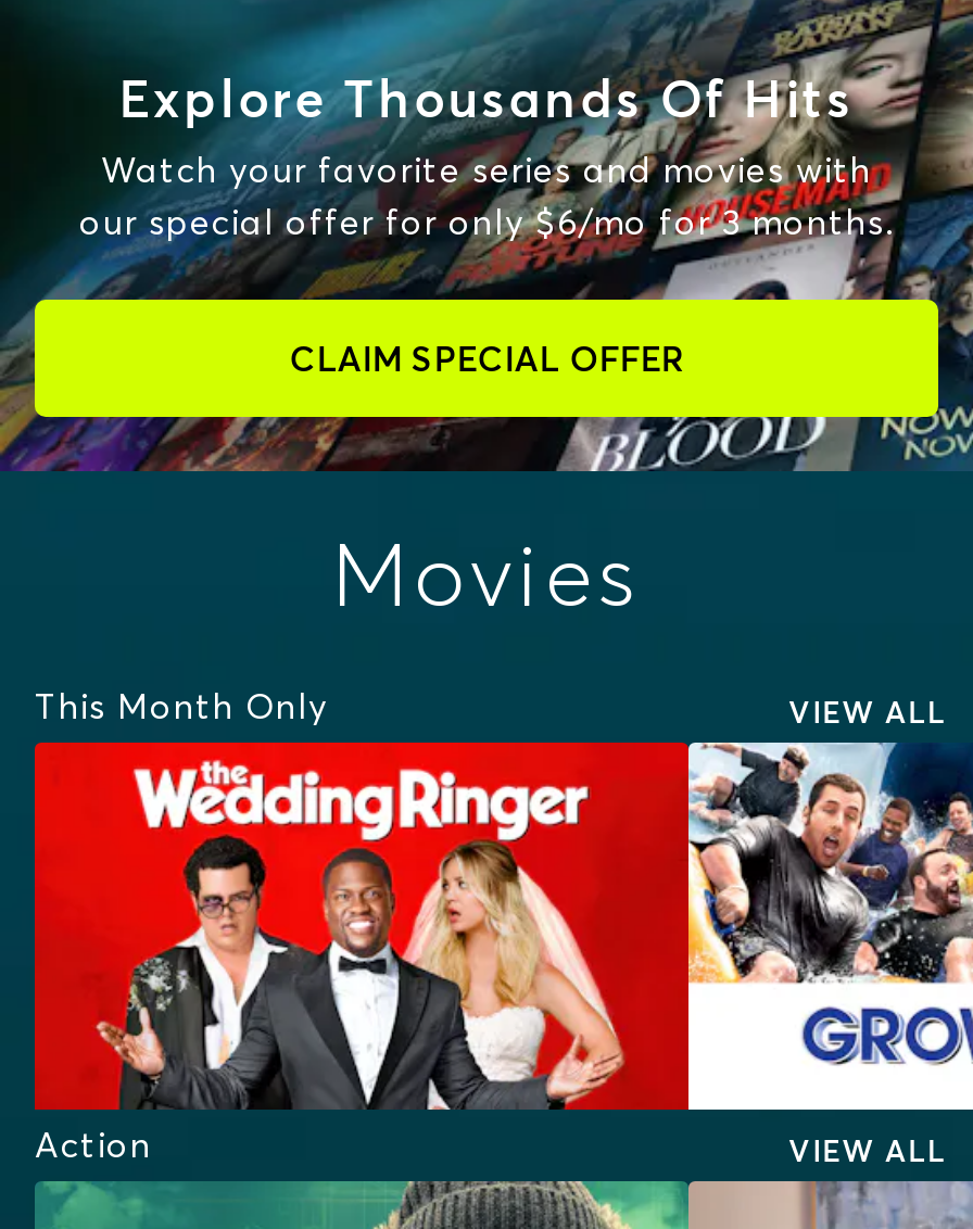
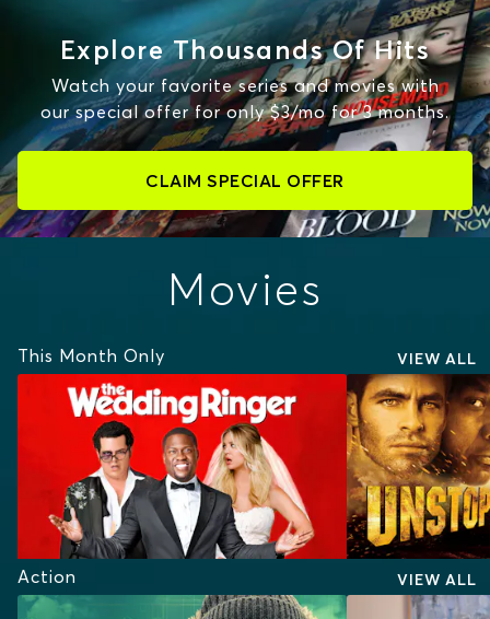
[79,200,894,243] our special offer for only $6/mo for 3 months. -> [40,101,450,122] our special offer for only $3/mo for 3 months.
[686,740,966,1112] [image] -> [346,373,487,560] [image]

